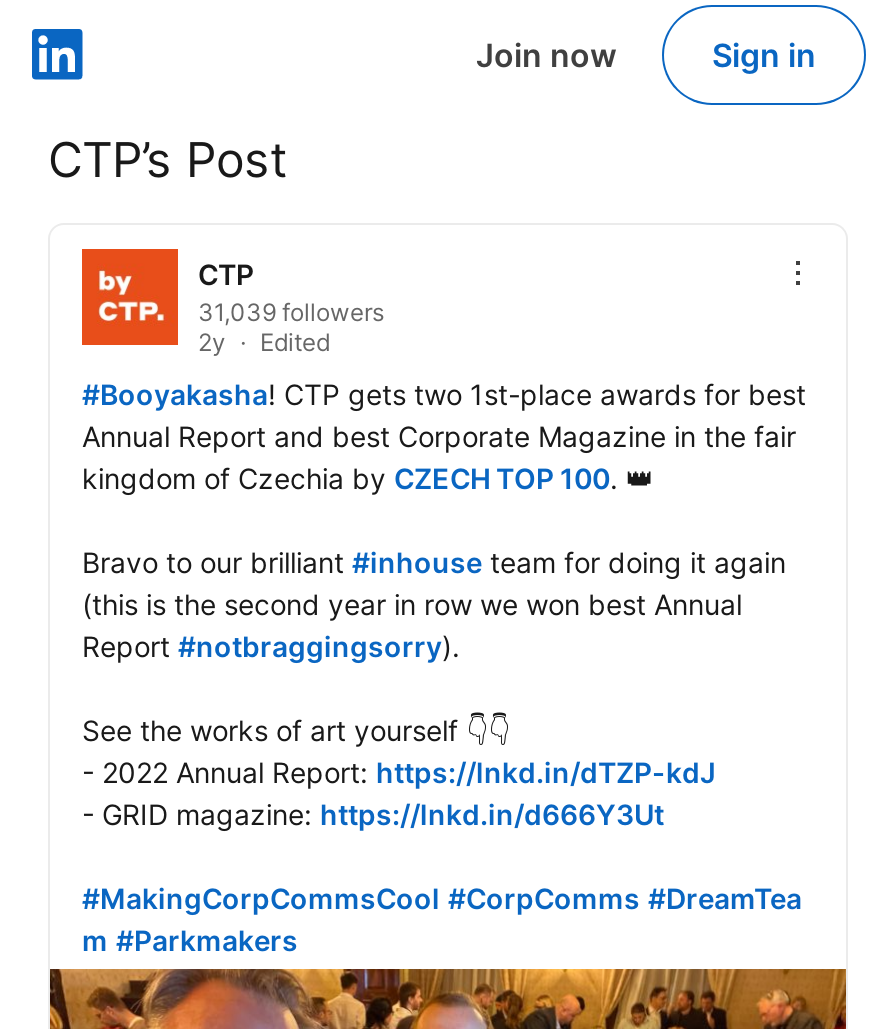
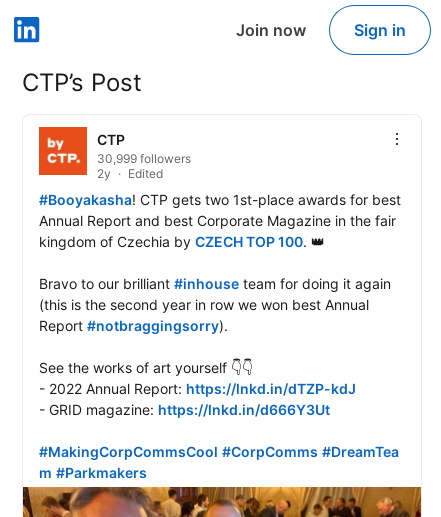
[198,297,384,327] 31,039 followers -> [97,151,191,166] 30,999 followers

